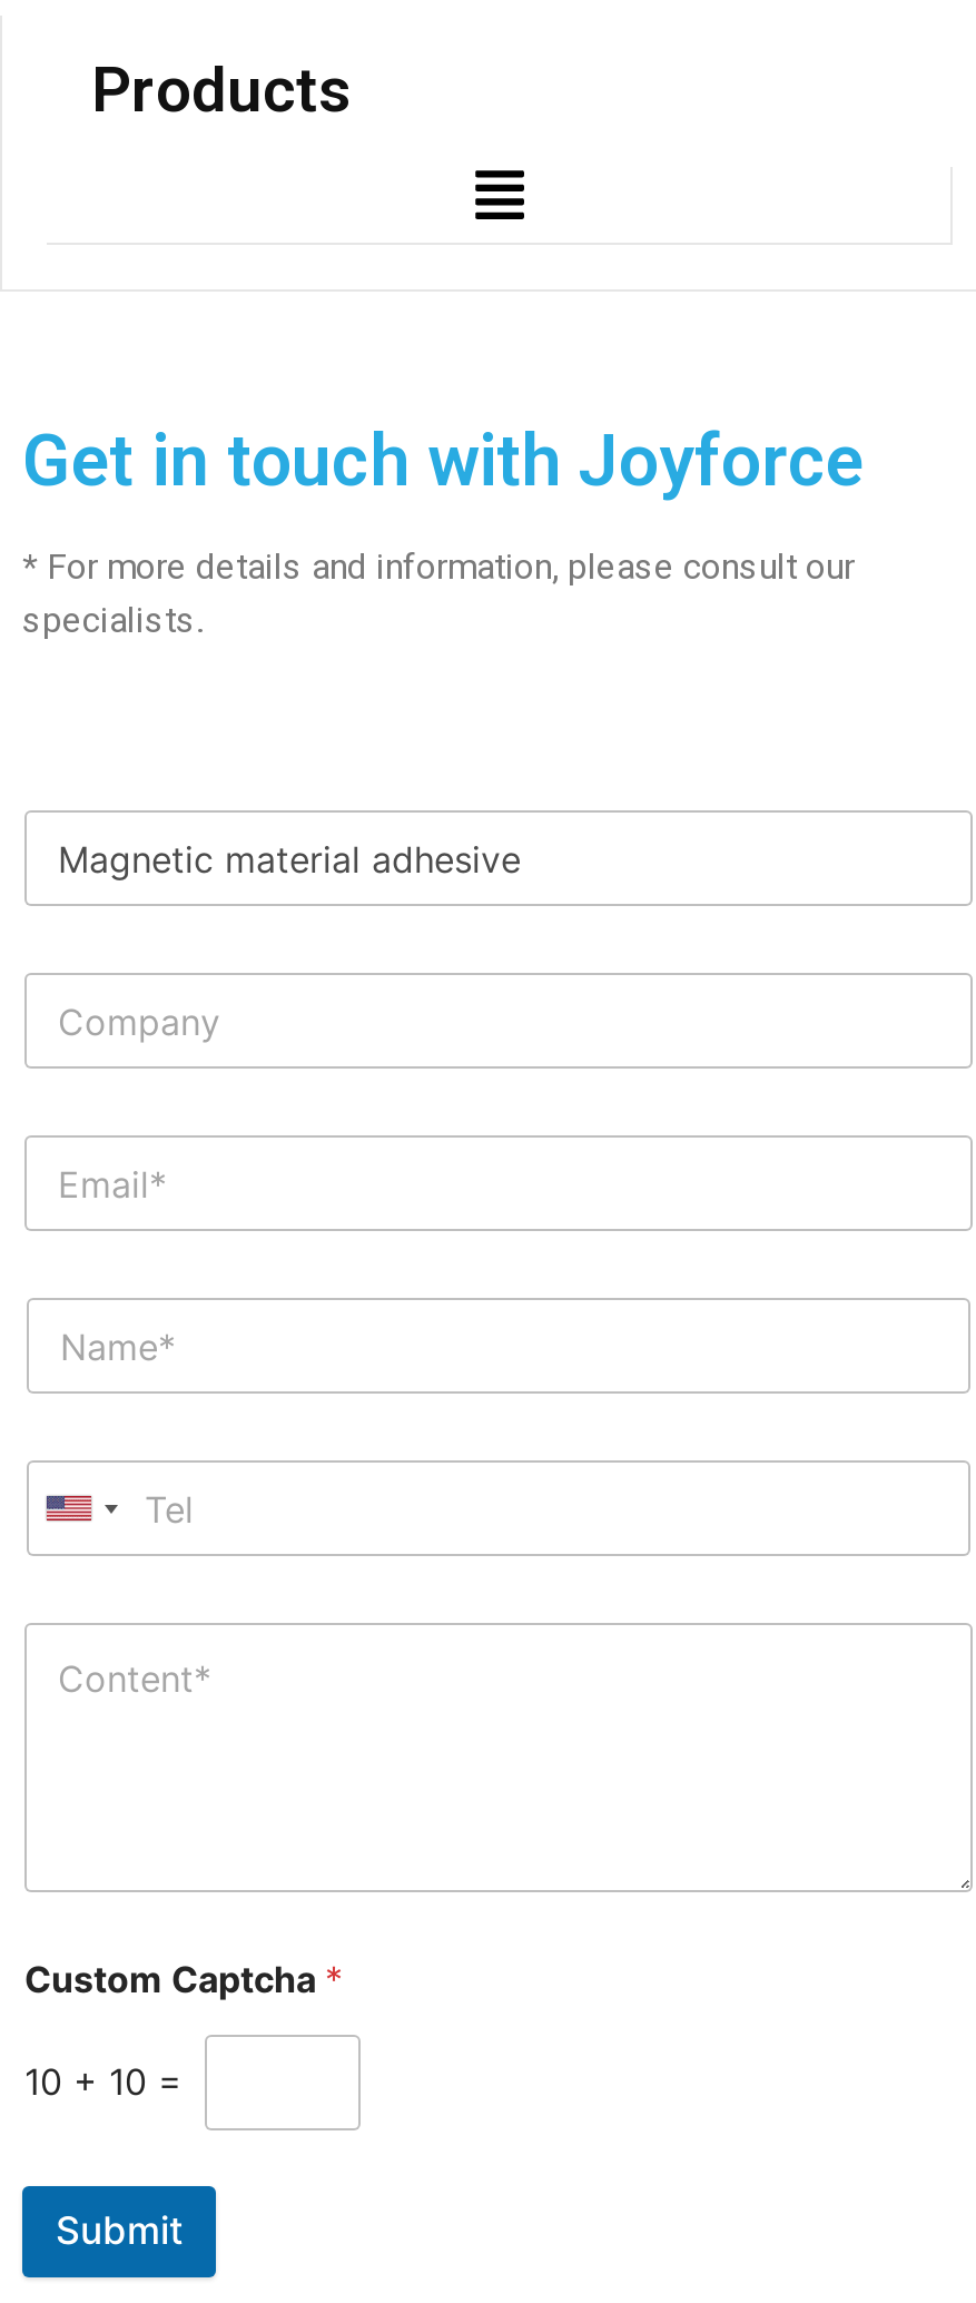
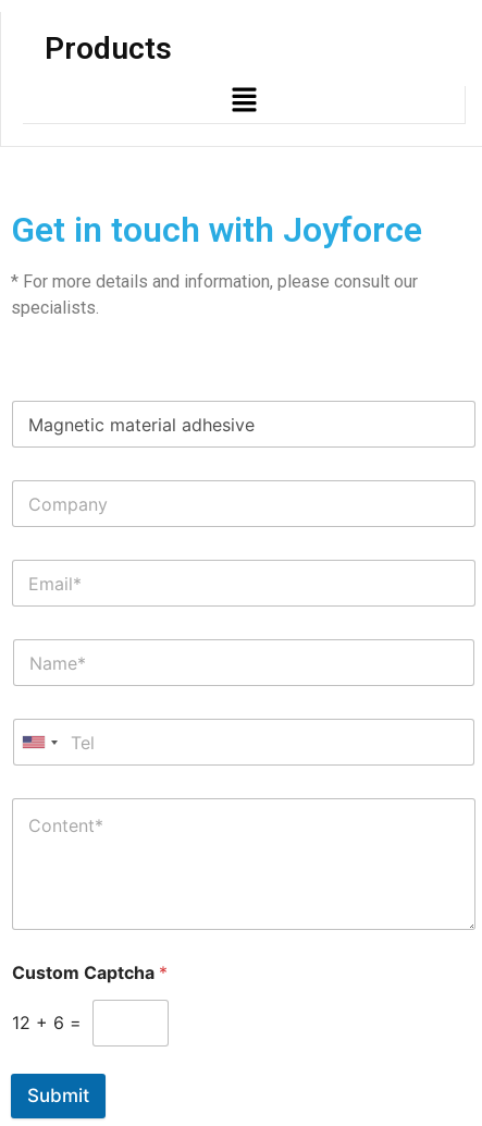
[24,2059,183,2104] 10 + 10 = -> [12,1012,82,1034] 12 + 6 =

